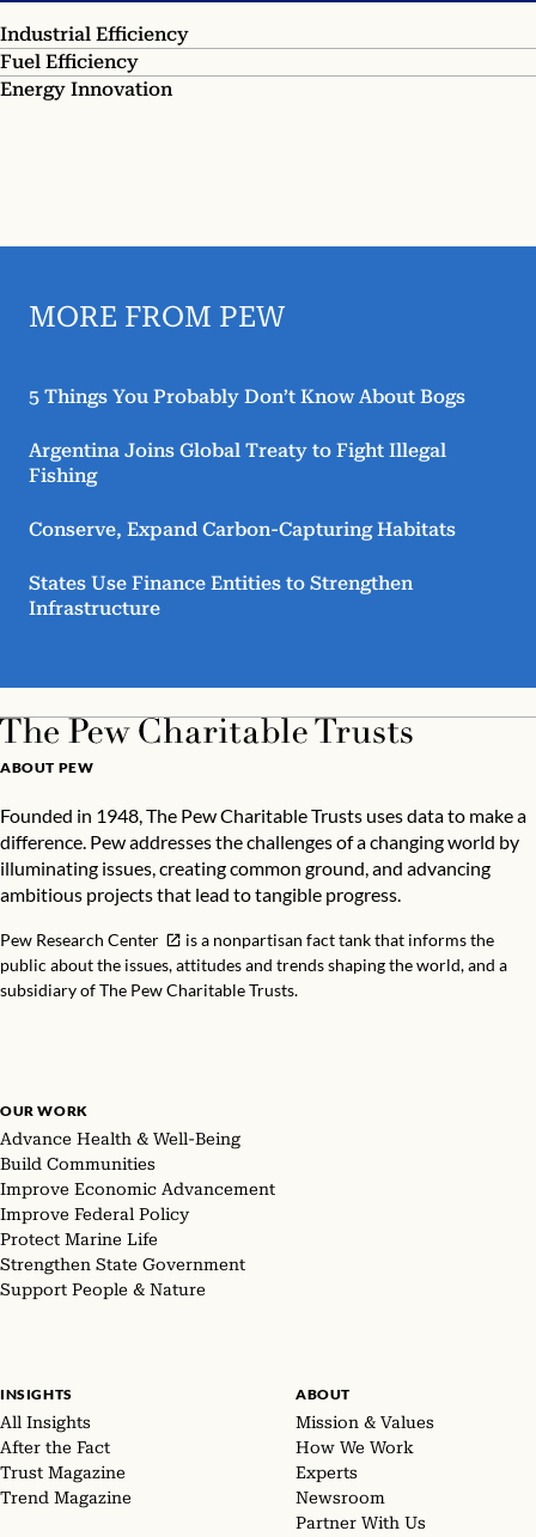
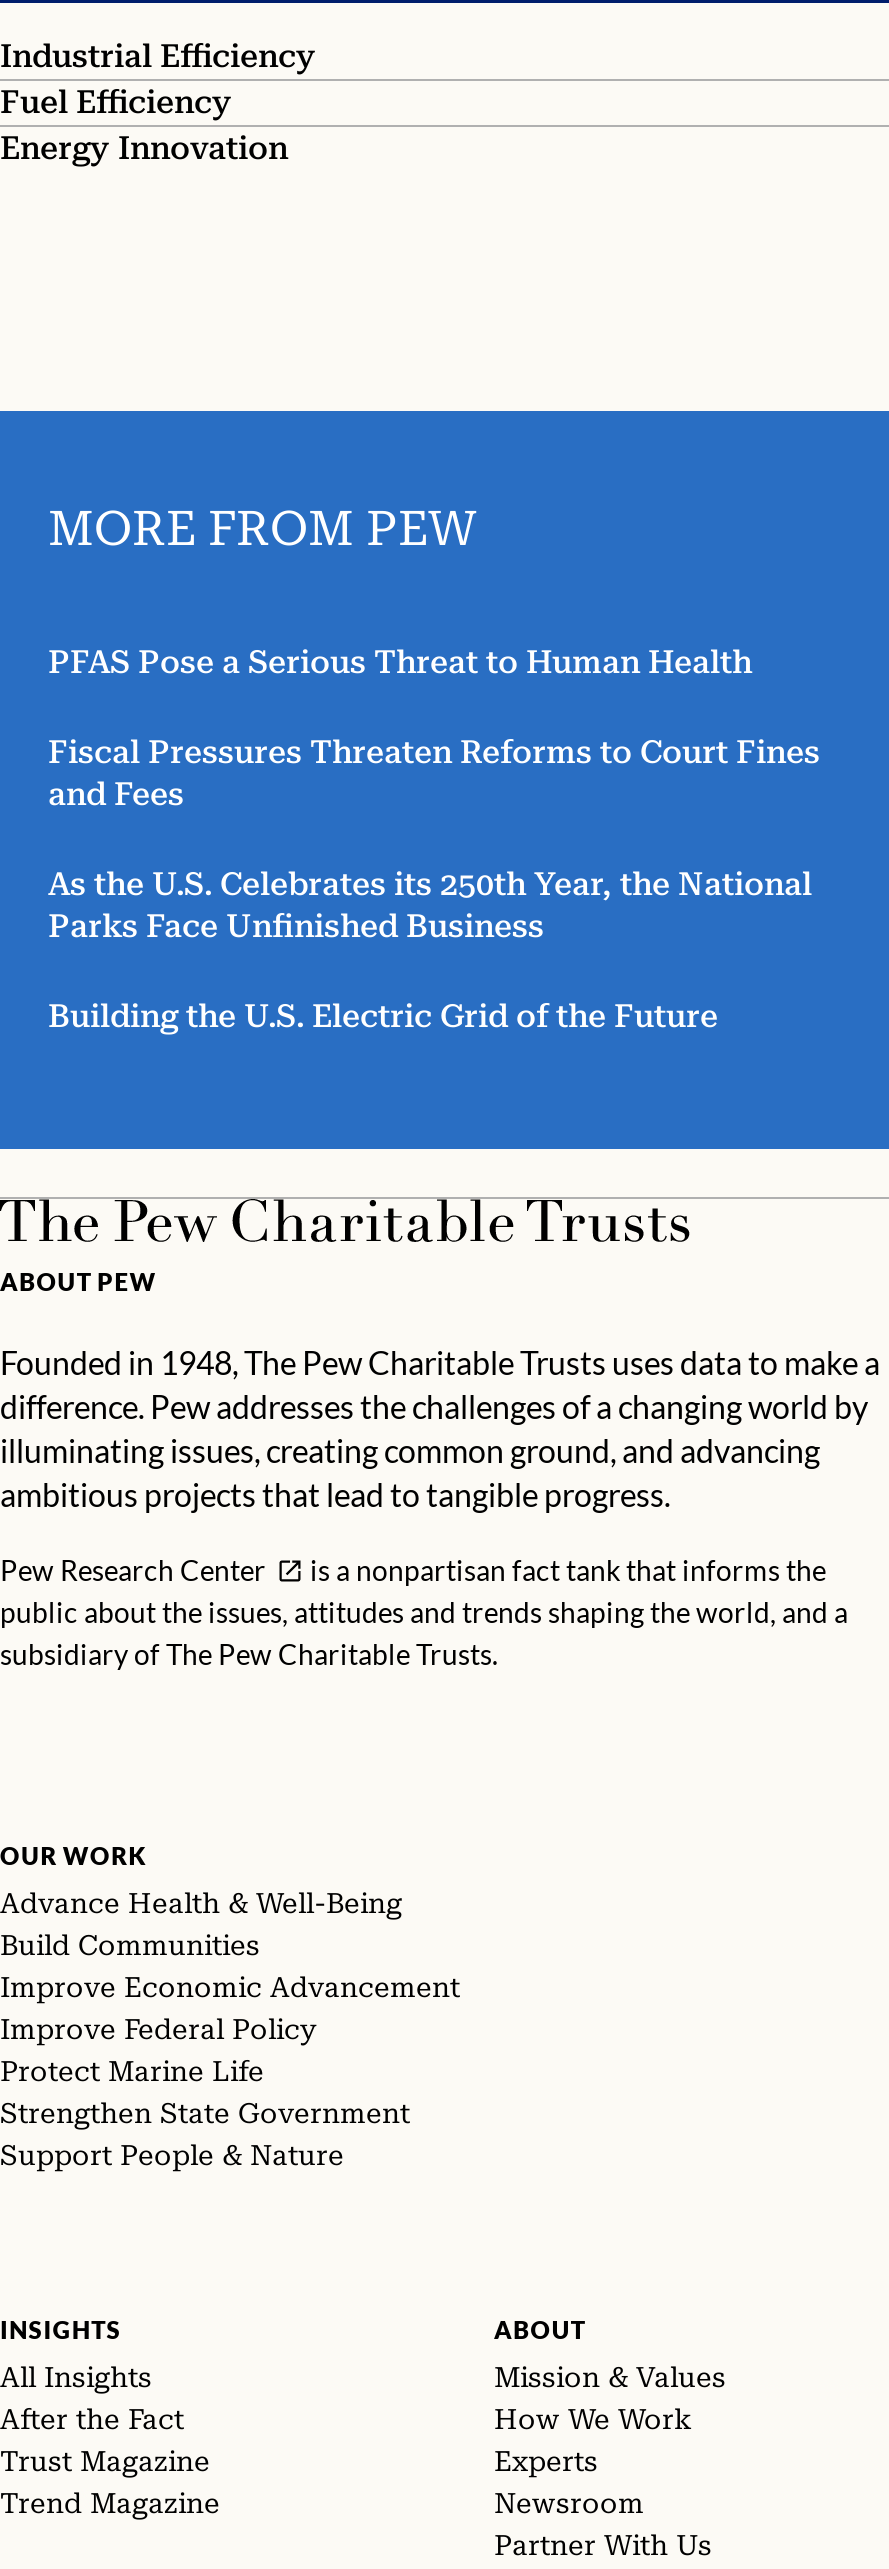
[29,385,465,407] 5 Things You Probably Don’t Know About Bogs -> [48,642,752,680] PFAS Pose a Serious Threat to Human Health
[29,438,446,486] Argentina Joins Global Treaty to Fight Illegal | Fishing -> [48,732,820,812] Fiscal Pressures Threaten Reforms to Court Fines | and Fees
[29,517,456,540] Conserve, Expand Carbon-Capturing Habitats -> [48,864,812,944] As the U.S. Celebrates its 250th Year, the National | Parks Face Unfinished Business
[29,571,413,619] States Use Finance Entities to Strengthen | Infrastructure -> [48,996,718,1034] Building the U.S. Electric Grid of the Future

